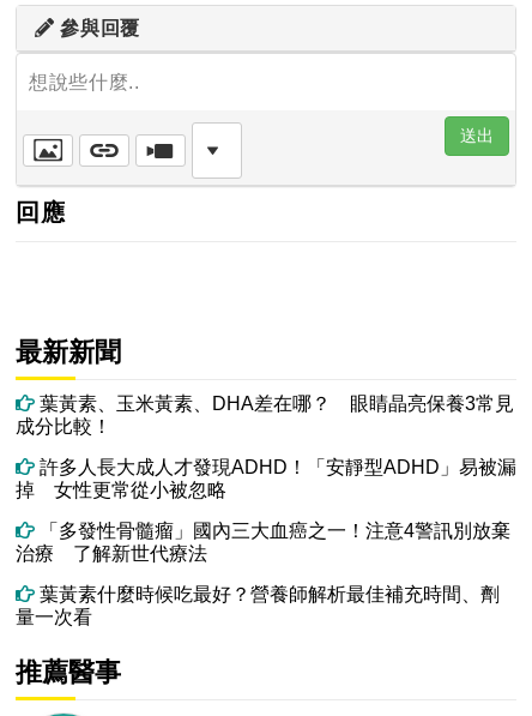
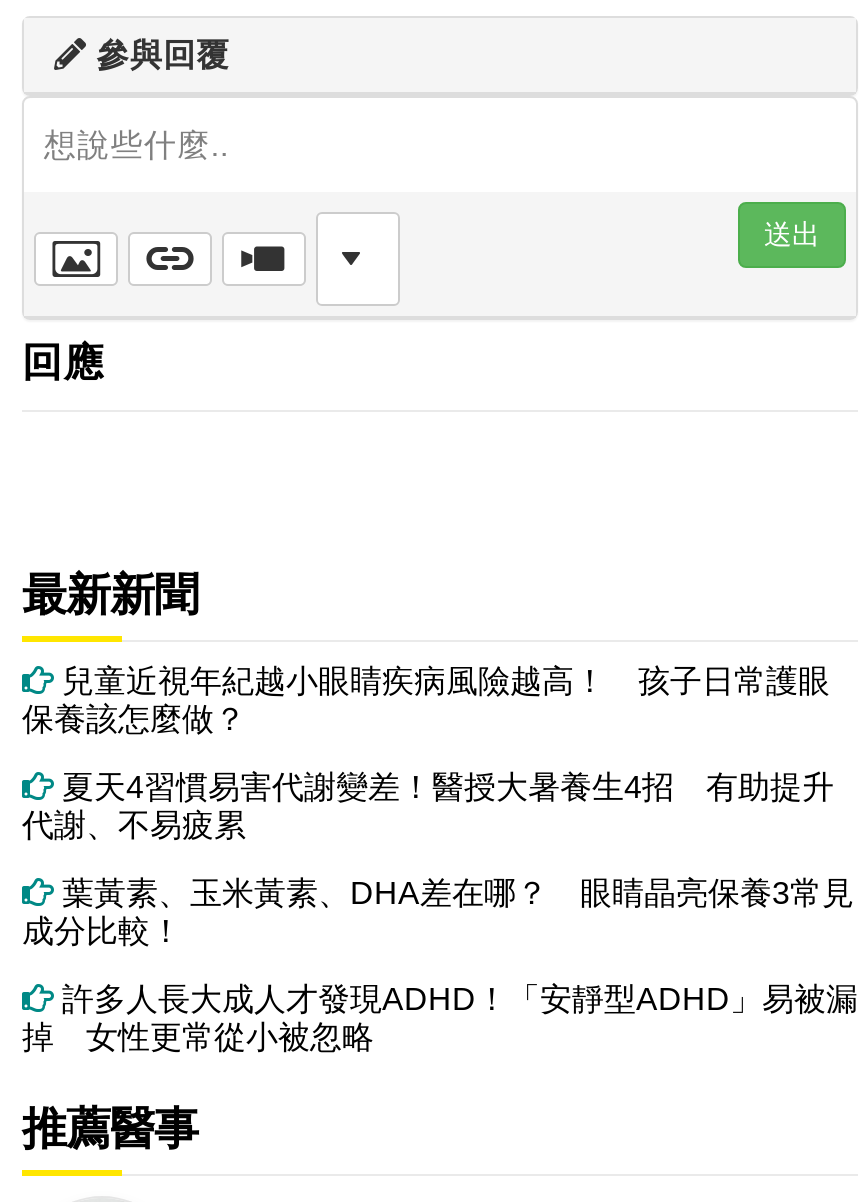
none -> [22,664,834,842] 兒童近視年紀越小眼睛疾病風險越高！ 孩子日常護眼 | 保養該怎麼做？ | 夏天4習慣易害代謝變差！醫授大暑養生4招 有助提升 | 代謝、不易疲累
moved [16,394,516,500] -> [22,876,858,1054]: 葉黃素、玉米黃素、DHA差在哪？ 眼睛晶亮保養3常見 | 成分比較！ | 許多人長大成人才發現ADHD！「安靜型ADHD」易被漏 | 掉 女性更常從小被忽略
[16,521,510,627] 「多發性骨髓瘤」國內三大血癌之一！注意4警訊別放棄 | 治療 了解新世代療法 | 葉黃素什麼時候吃最好？營養師解析最佳補充時間、劑 | 量一次看 -> none

